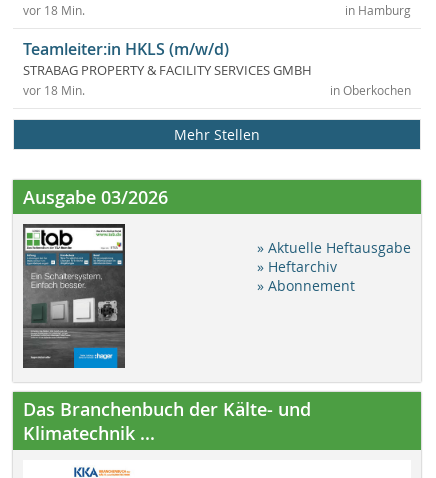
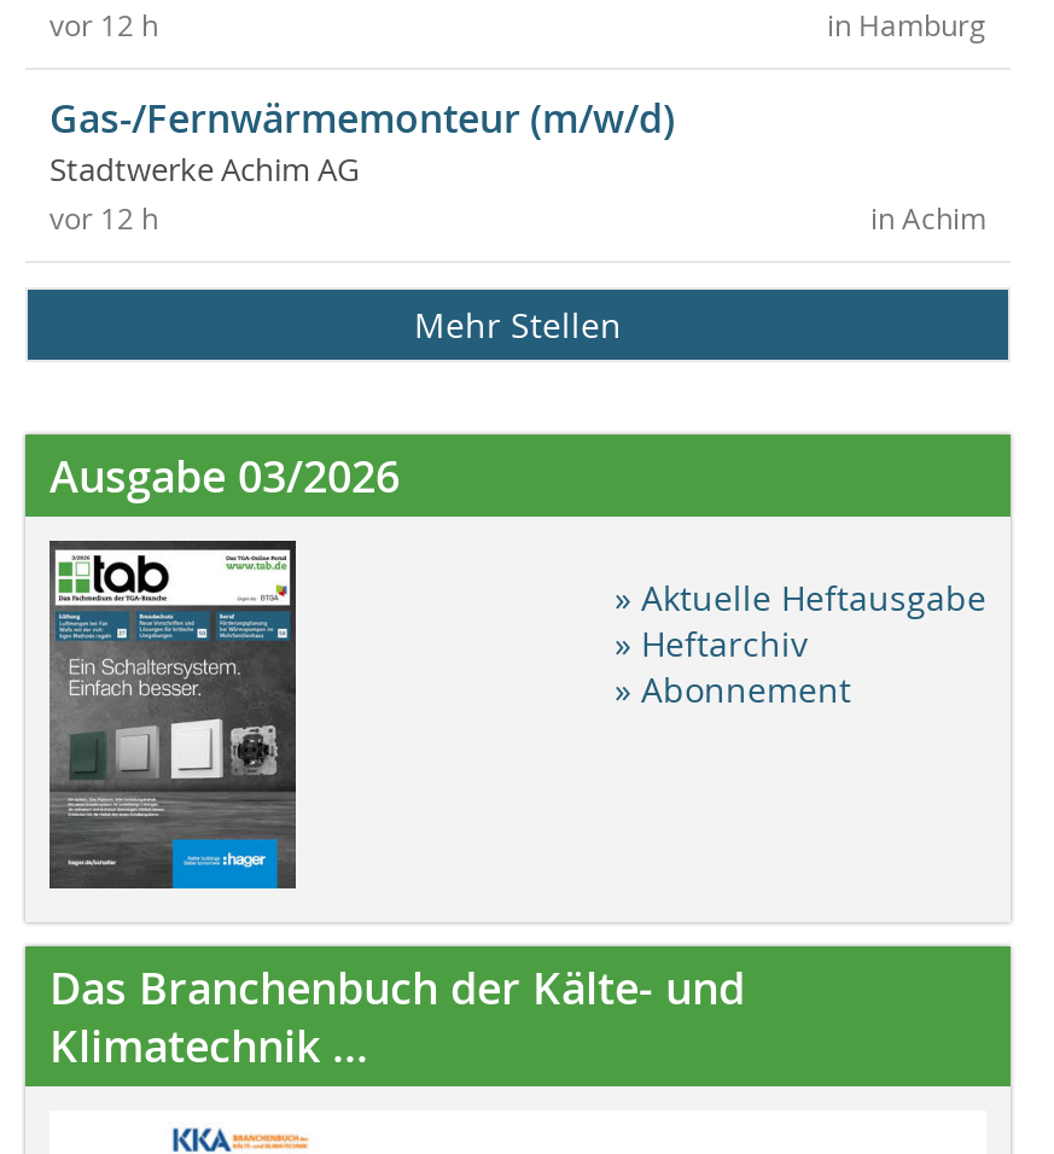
[23,3,85,18] vor 18 Min. -> [50,7,158,43] vor 12 h
[23,38,411,98] Teamleiter:in HKLS (m/w/d) | STRABAG PROPERTY & FACILITY SERVICES GMBH | in Oberkochen | vor 18 Min. -> [50,92,986,237] Gas-/Fernwärmemonteur (m/w/d) | Stadtwerke Achim AG | in Achim | vor 12 h

